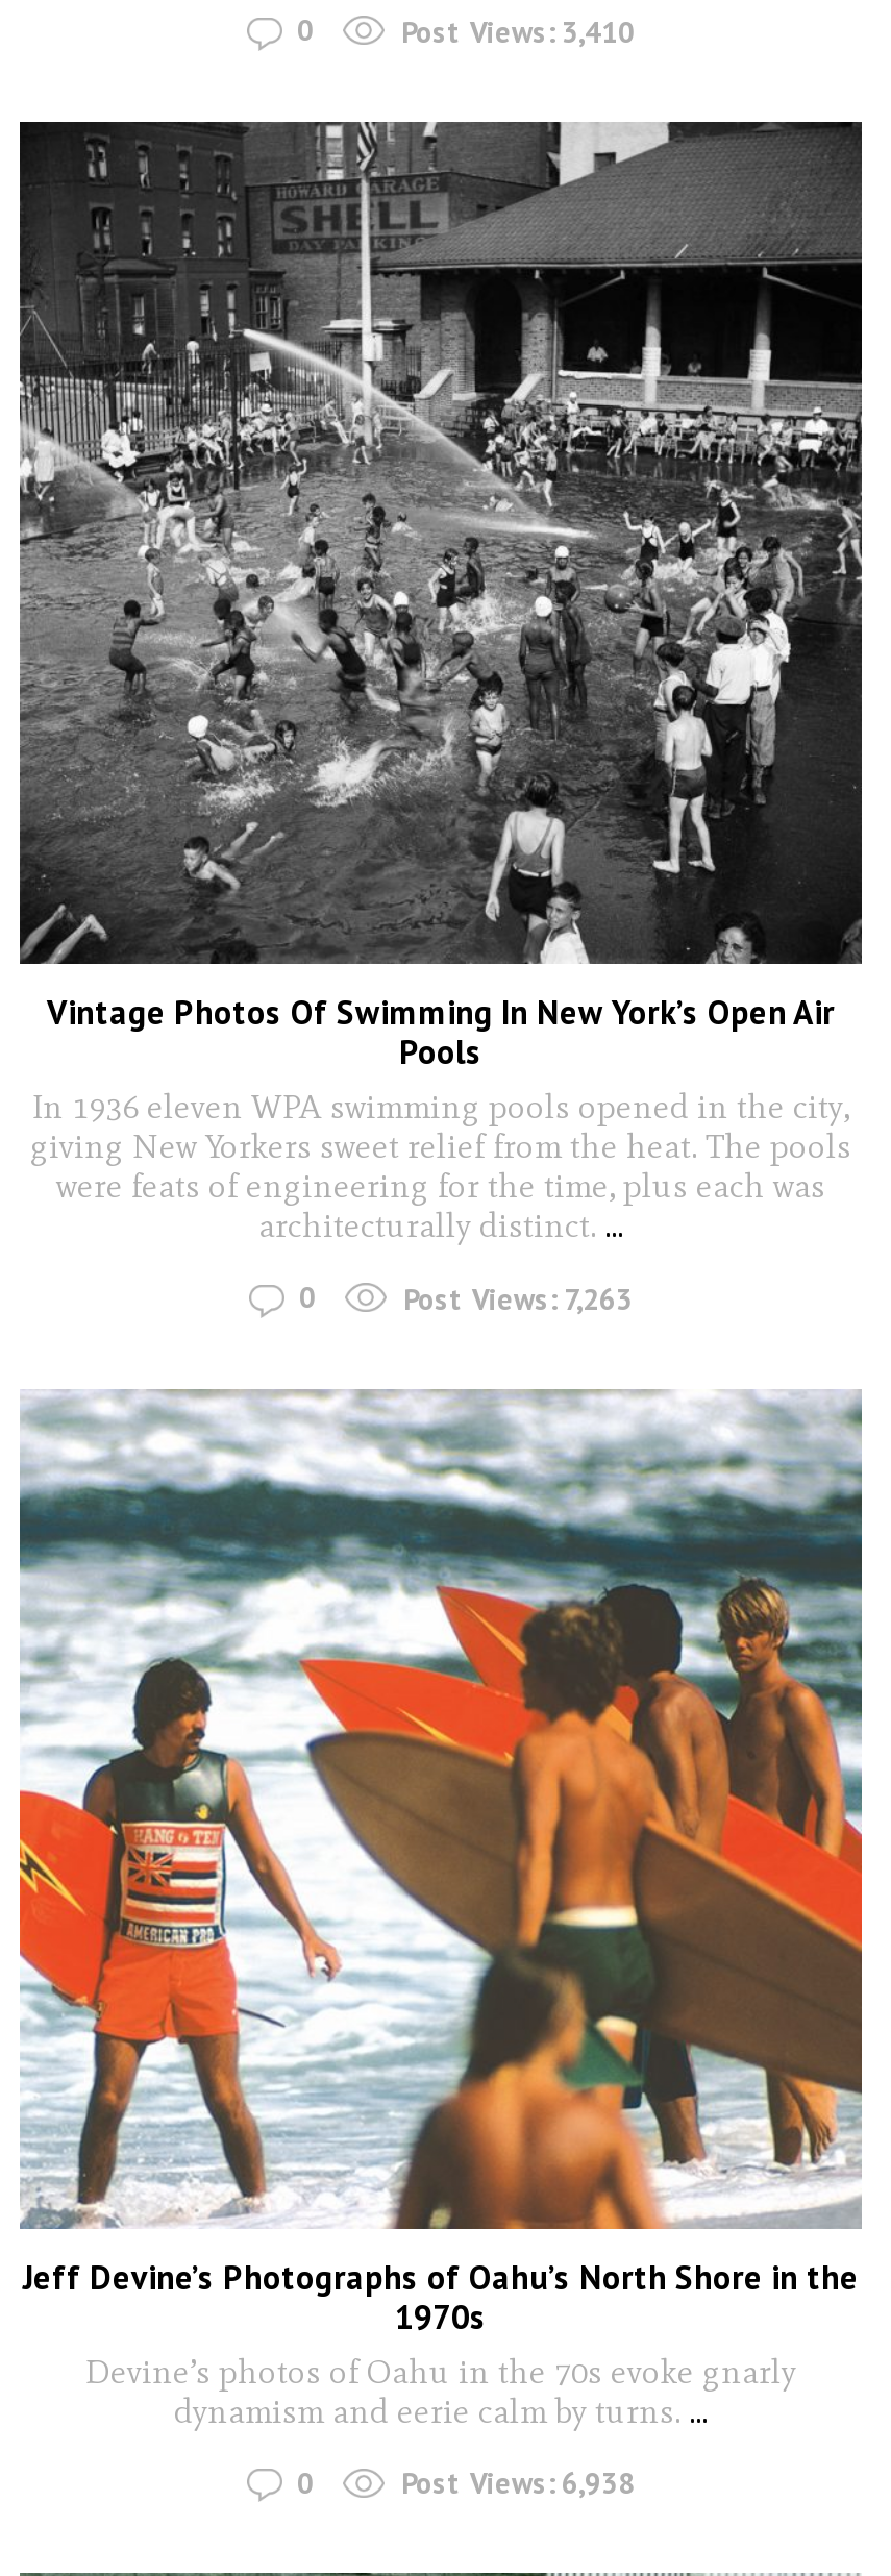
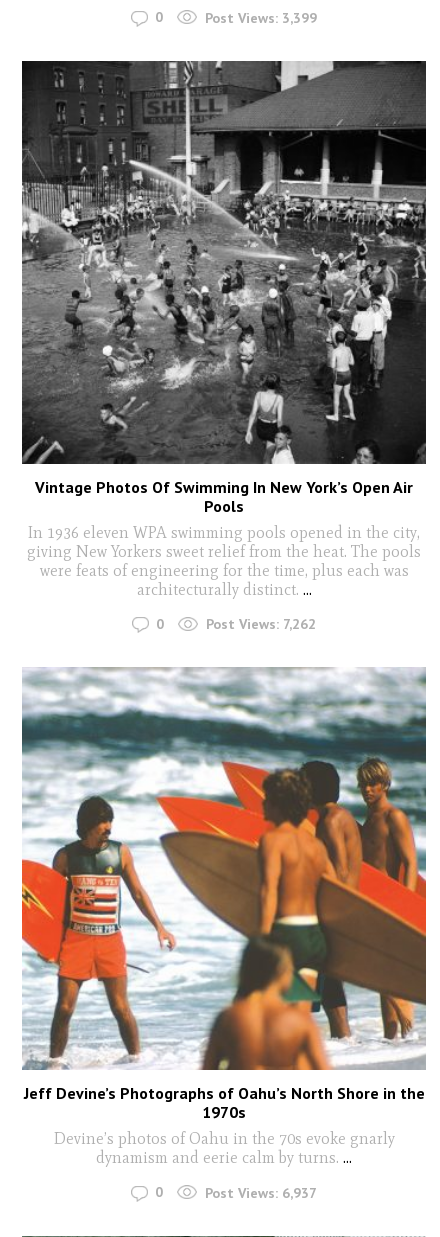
[401,13,635,50] Post Views: 3,410 -> [205,8,317,26] Post Views: 3,399
[403,1279,633,1317] Post Views: 7,263 -> [206,615,316,633] Post Views: 7,262
[401,2465,635,2502] Post Views: 6,938 -> [205,1184,317,1202] Post Views: 6,937

